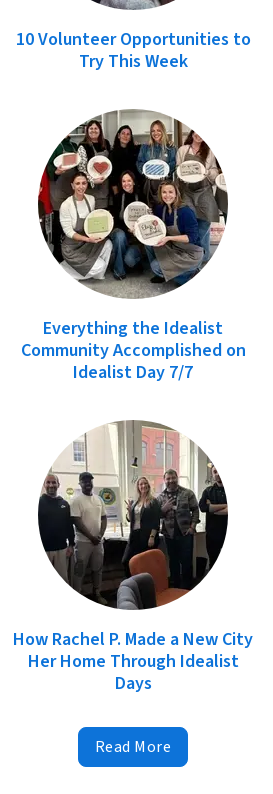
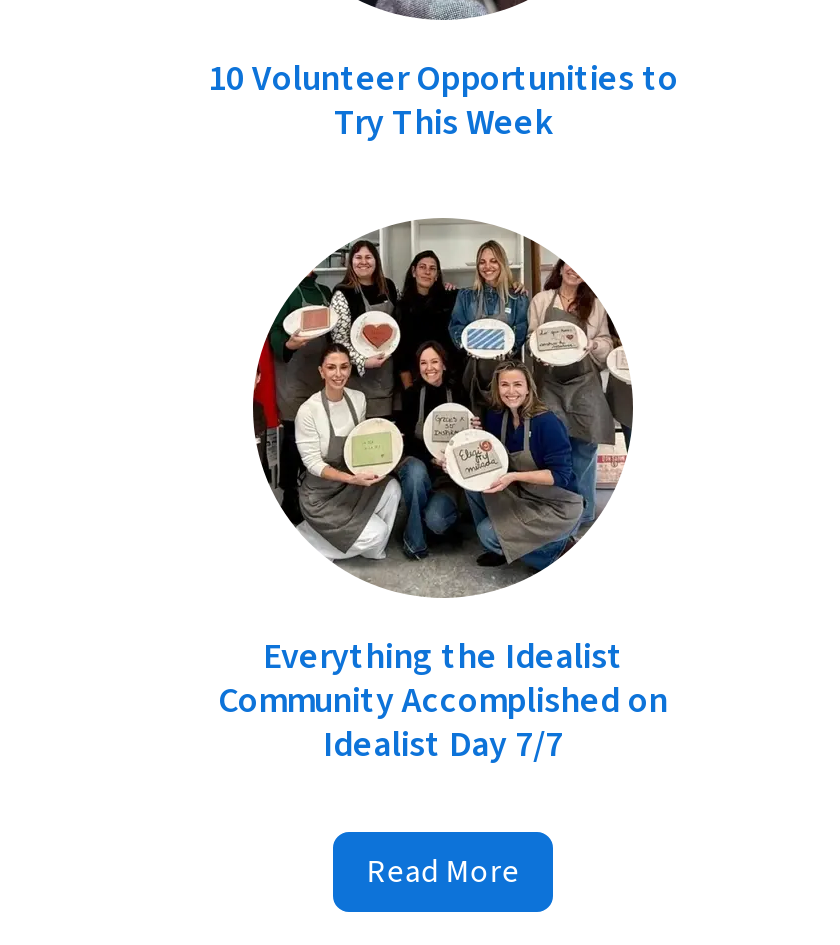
[13,422,253,696] [image] | How Rachel P. Made a New City | Her Home Through Idealist | Days -> none

